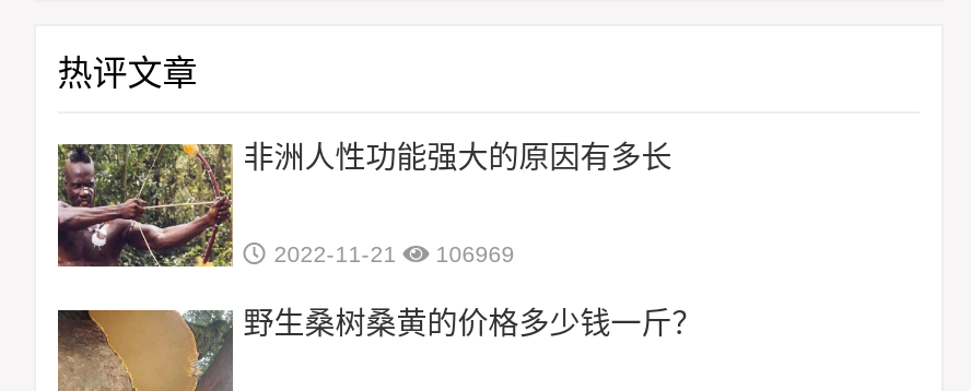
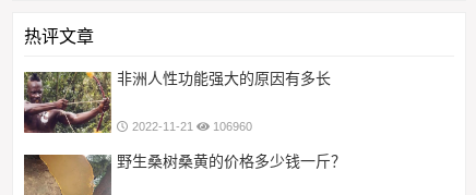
[267,239,514,265] 2022-11-21 106969 -> [128,119,252,132] 2022-11-21 106960

